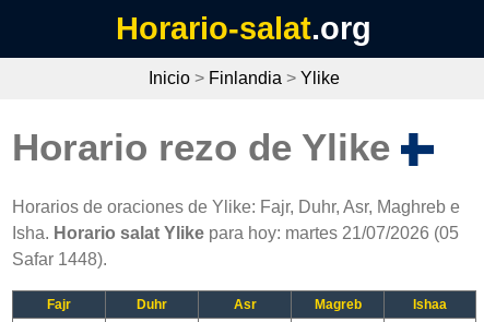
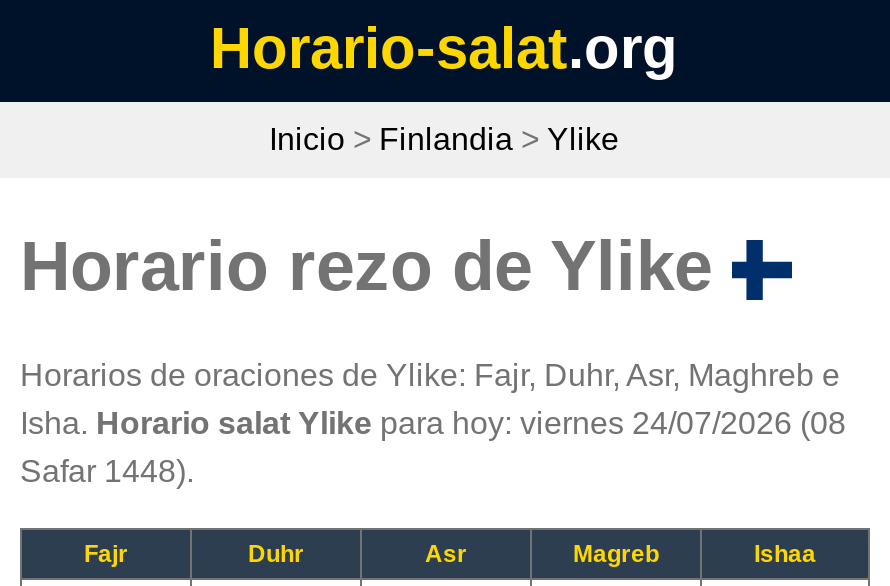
[12,224,459,243] Isha. Horario salat Ylike para hoy: martes 21/07/2026 (05 -> [20,406,846,440] Isha. Horario salat Ylike para hoy: viernes 24/07/2026 (08

